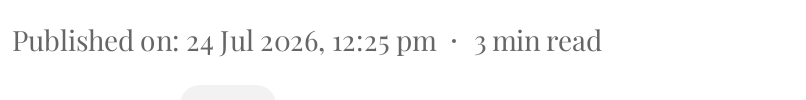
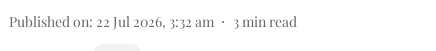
[12,21,436,59] Published on: 24 Jul 2026, 12:25 pm -> [9,11,214,30] Published on: 22 Jul 2026, 3:32 am

